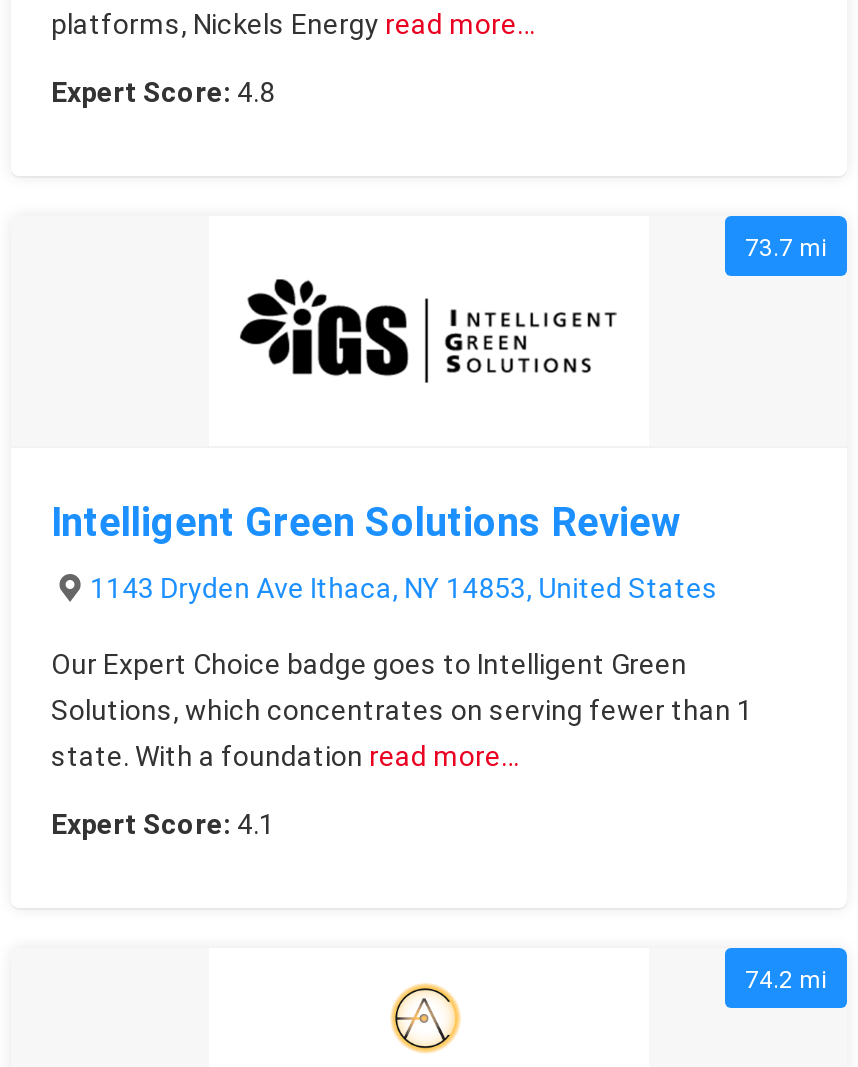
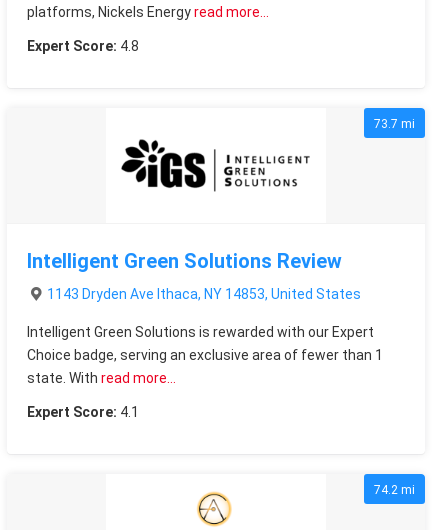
[51,648,753,772] Our Expert Choice badge goes to Intelligent Green | Solutions, which concentrates on serving fewer than 1 | state. With a foundation read more… -> [27,324,383,386] Intelligent Green Solutions is rewarded with our Expert | Choice badge, serving an exclusive area of fewer than 1 | state. With read more…

